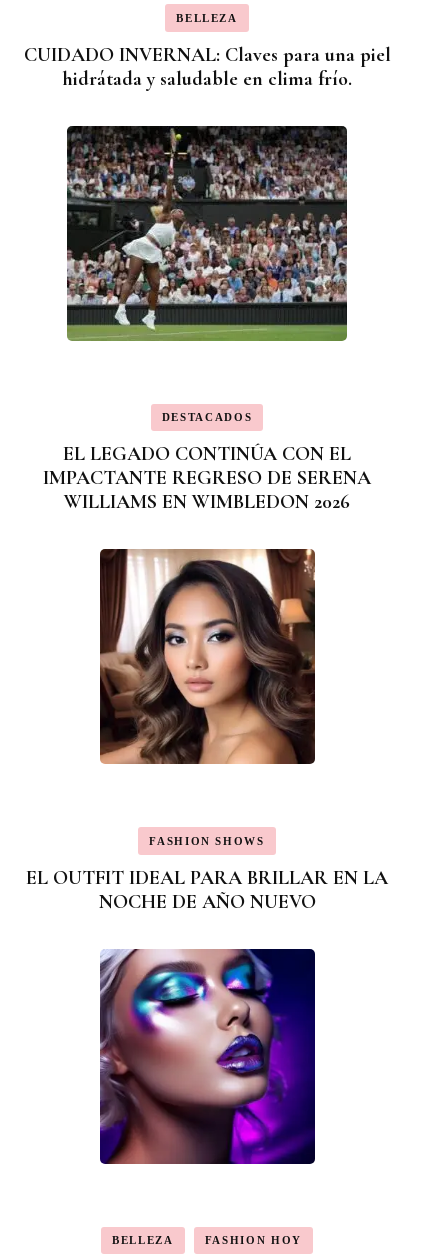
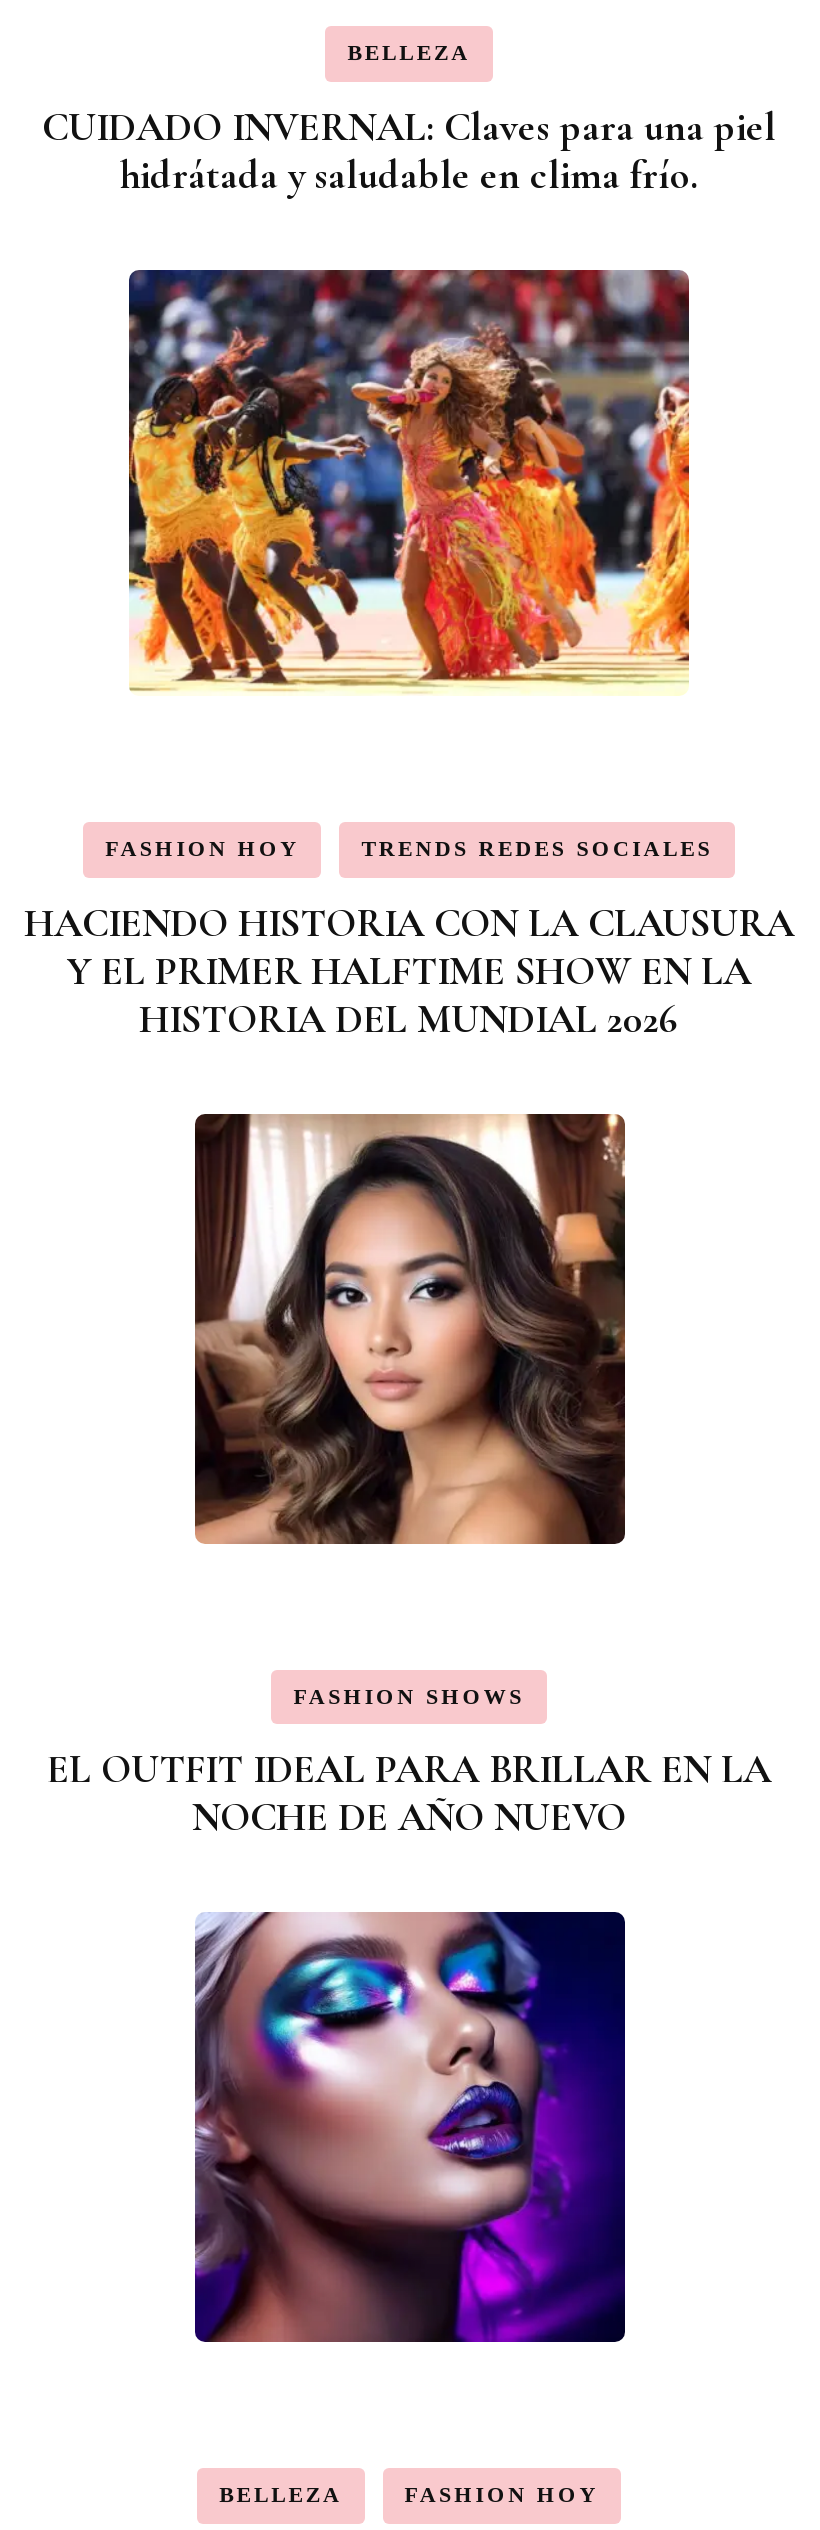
[66,125,348,342] [image] -> [127,269,691,697] [image]
[162,411,252,423] DESTACADOS -> [105,837,713,861] FASHION HOY | TRENDS REDES SOCIALES
[43,442,371,514] EL LEGADO CONTINÚA CON EL | IMPACTANTE REGRESO DE SERENA | WILLIAMS EN WIMBLEDON 2026 -> [24,899,794,1043] HACIENDO HISTORIA CON LA CLAUSURA | Y EL PRIMER HALFTIME SHOW EN LA | HISTORIA DEL MUNDIAL 2026

